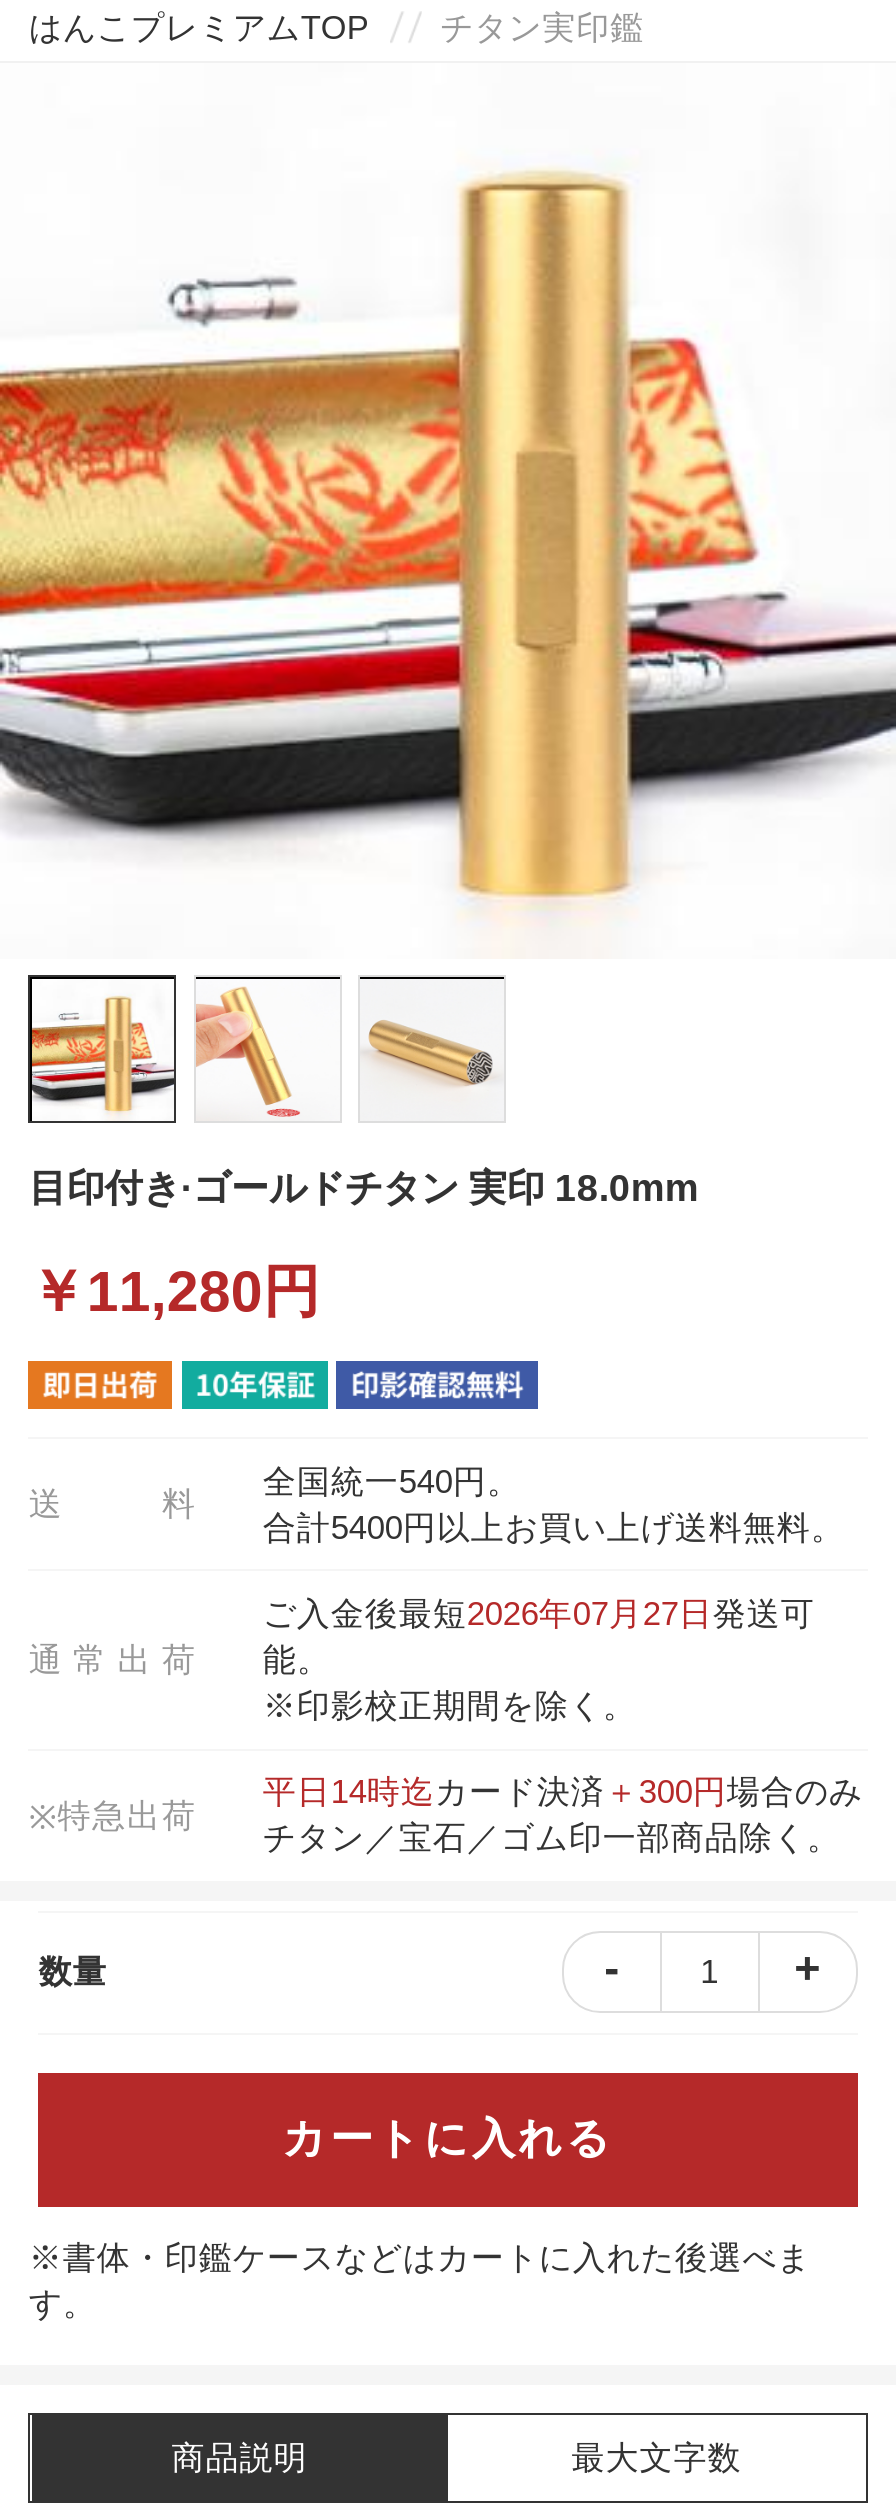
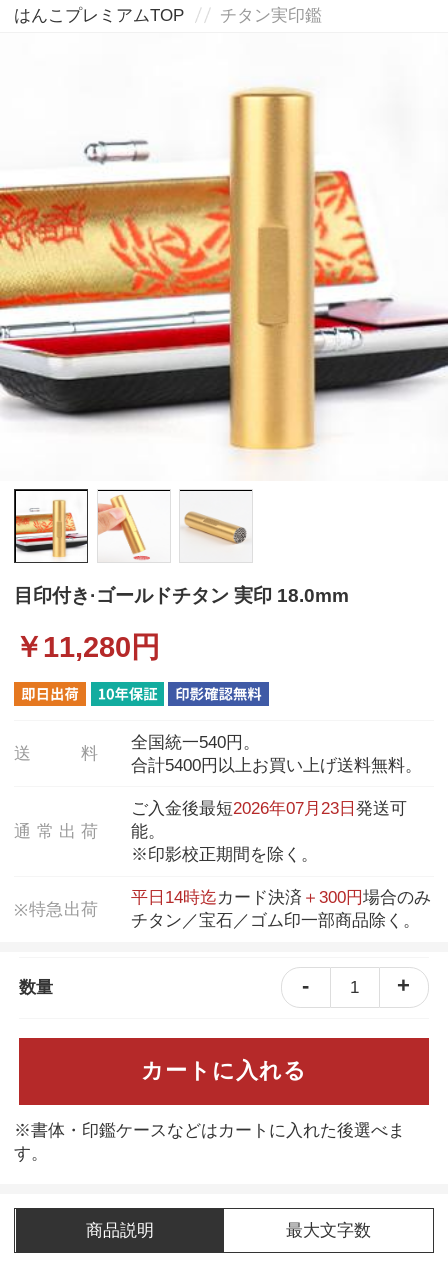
[263,1595,815,1633] ご入金後最短2026年07月27日発送可 -> [131,799,407,818] ご入金後最短2026年07月23日発送可

